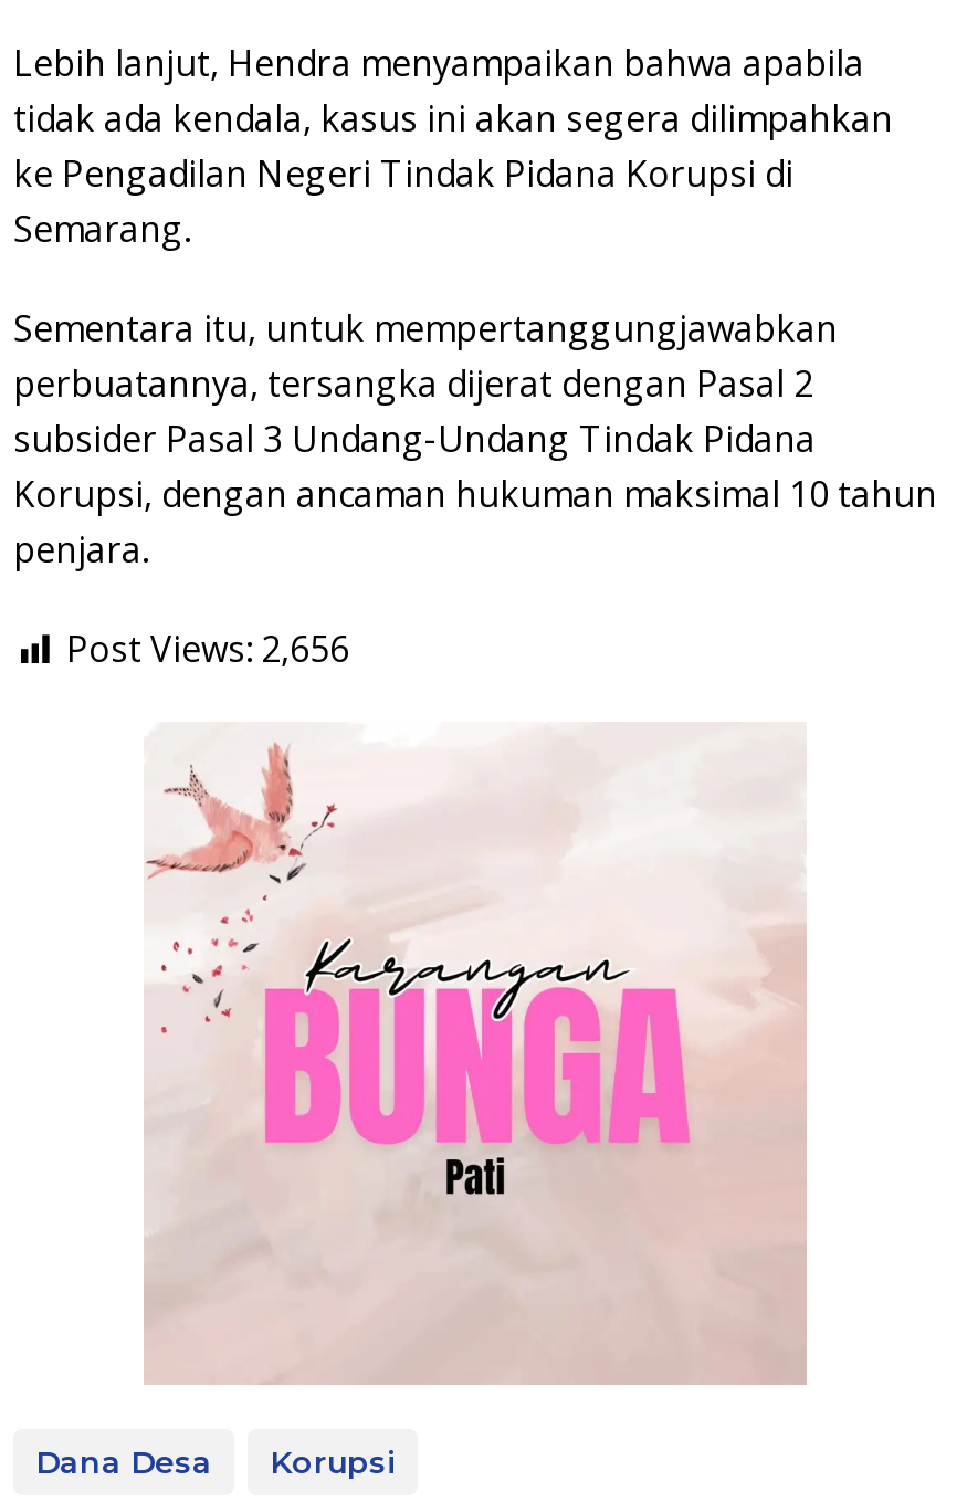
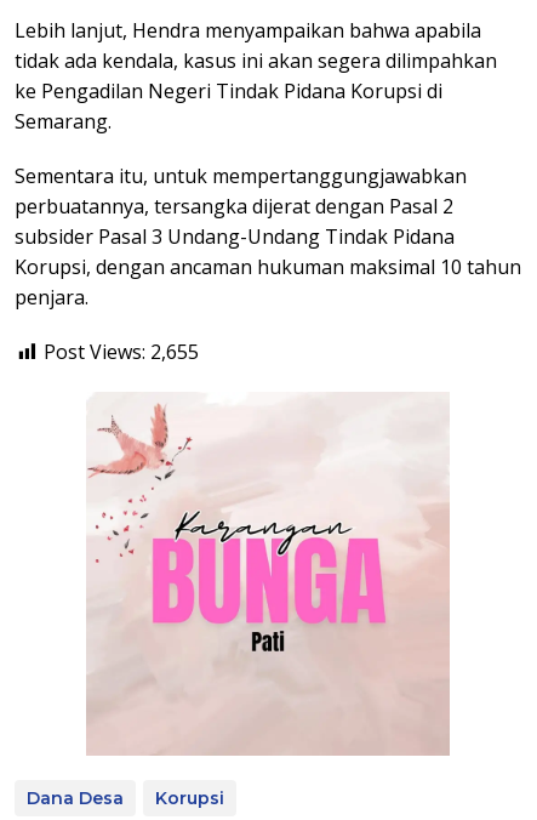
[66,624,349,673] Post Views: 2,656 -> [44,338,199,365] Post Views: 2,655

